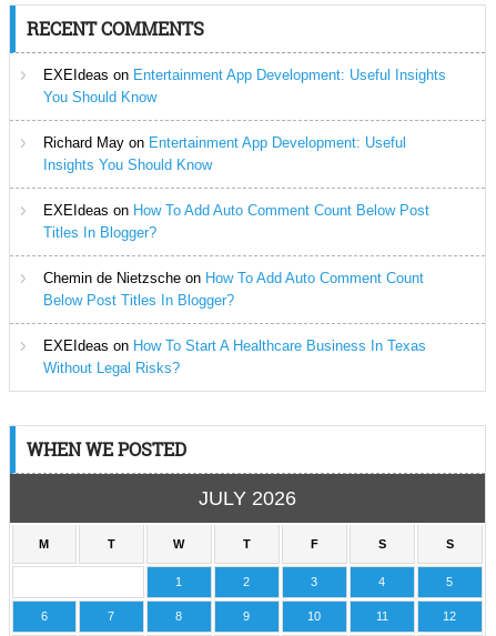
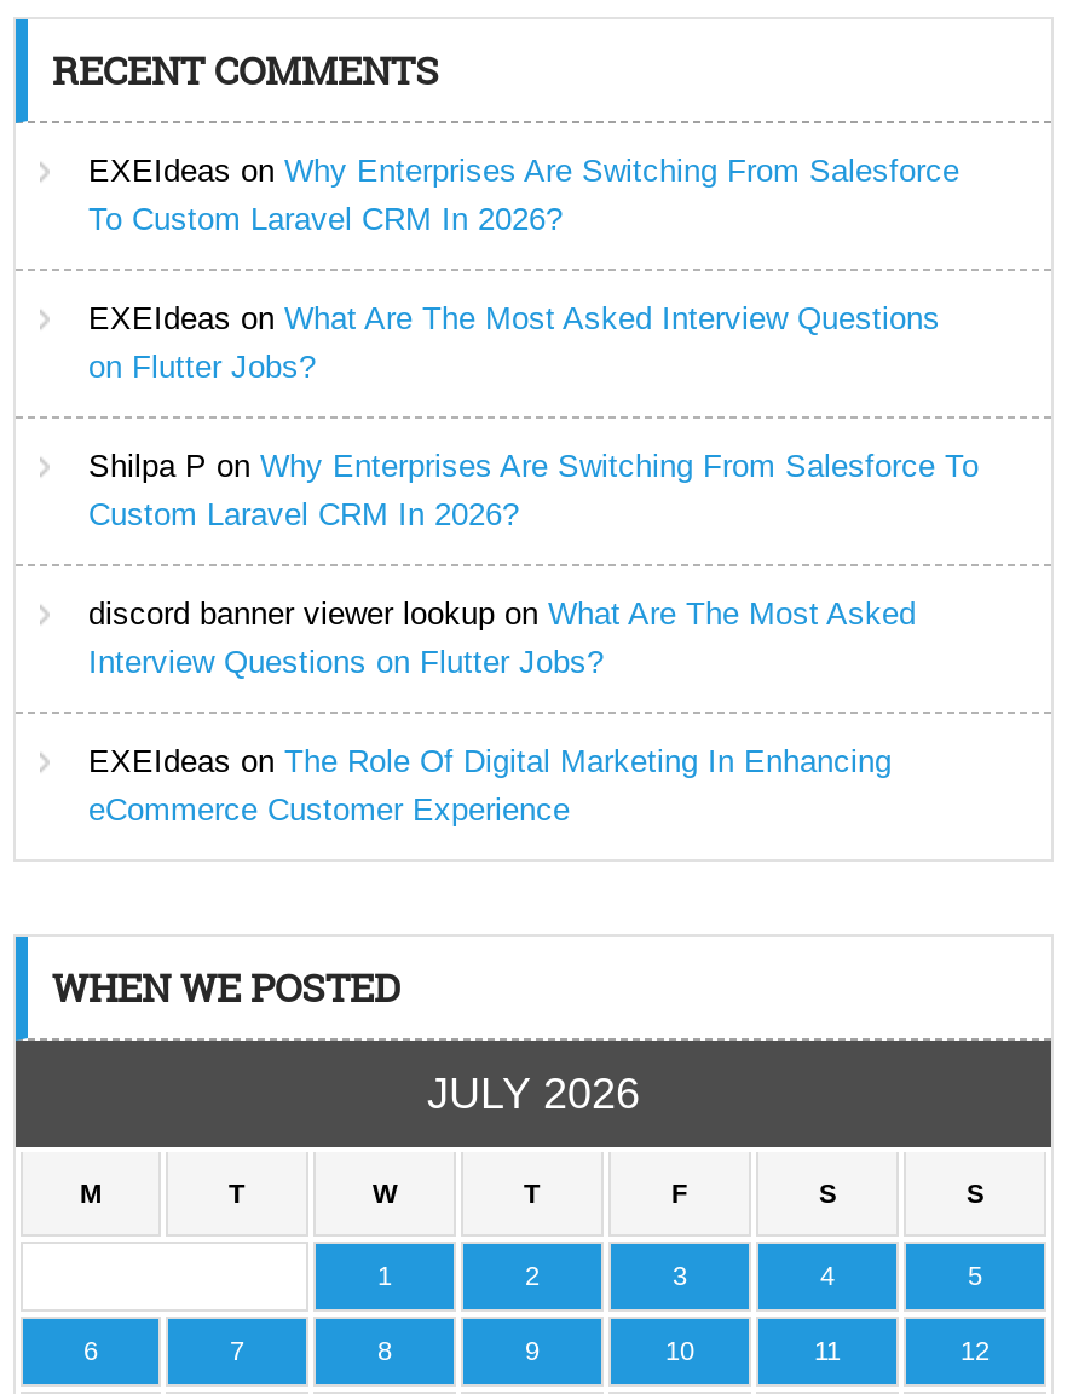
[43,67,446,105] EXEIdeas on Entertainment App Development: Useful Insights | You Should Know -> [88,152,959,237] EXEIdeas on Why Enterprises Are Switching From Salesforce | To Custom Laravel CRM In 2026?
[43,134,406,173] Richard May on Entertainment App Development: Useful | Insights You Should Know -> [88,300,940,385] EXEIdeas on What Are The Most Asked Interview Questions | on Flutter Jobs?
[43,202,429,241] EXEIdeas on How To Add Auto Comment Count Below Post | Titles In Blogger? -> [88,448,979,532] Shilpa P on Why Enterprises Are Switching From Salesforce To | Custom Laravel CRM In 2026?
[43,270,424,309] Chemin de Nietzsche on How To Add Auto Comment Count | Below Post Titles In Blogger? -> [88,595,916,680] discord banner viewer lookup on What Are The Most Asked | Interview Questions on Flutter Jobs?
[43,337,426,376] EXEIdeas on How To Start A Healthcare Business In Texas | Without Legal Risks? -> [88,743,892,828] EXEIdeas on The Role Of Digital Marketing In Enhancing | eCommerce Customer Experience

